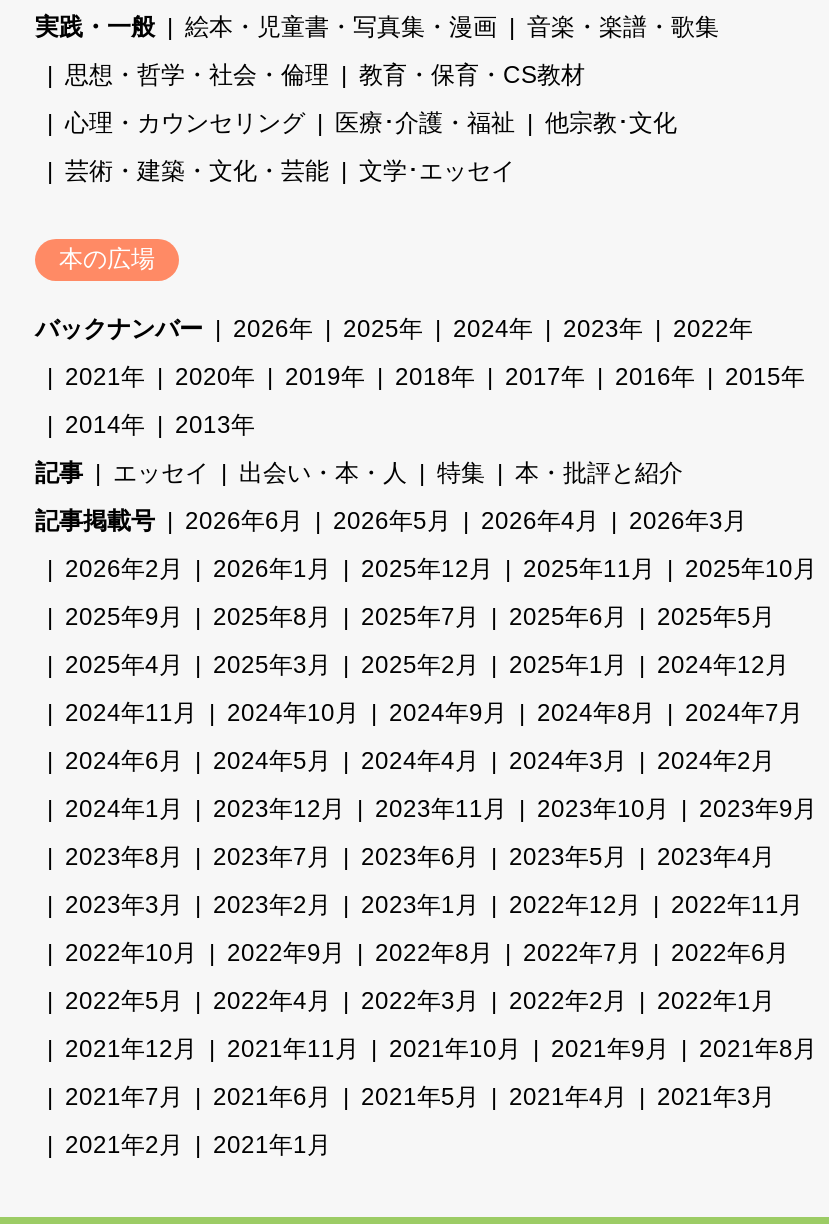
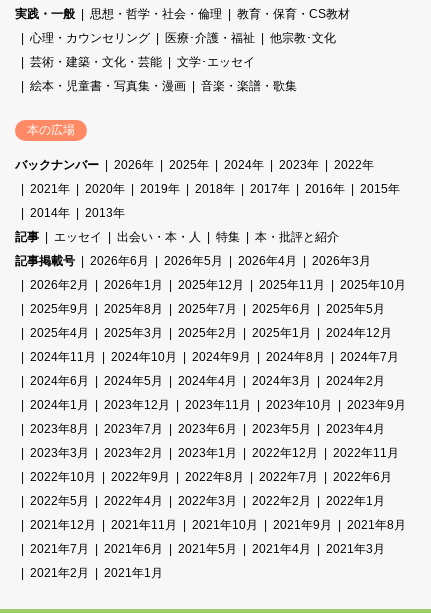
moved [185,13,719,41] -> [30,79,297,93]: 絵本・児童書・写真集・漫画 | 音楽・楽譜・歌集
moved [65,61,677,185] -> [30,7,350,69]: 思想・哲学・社会・倫理 | 教育・保育・CS教材 | 心理・カウンセリング | 医療･介護・福祉 | 他宗教･文化 | 芸術・建築・文化・芸能 | 文学･エッセイ

